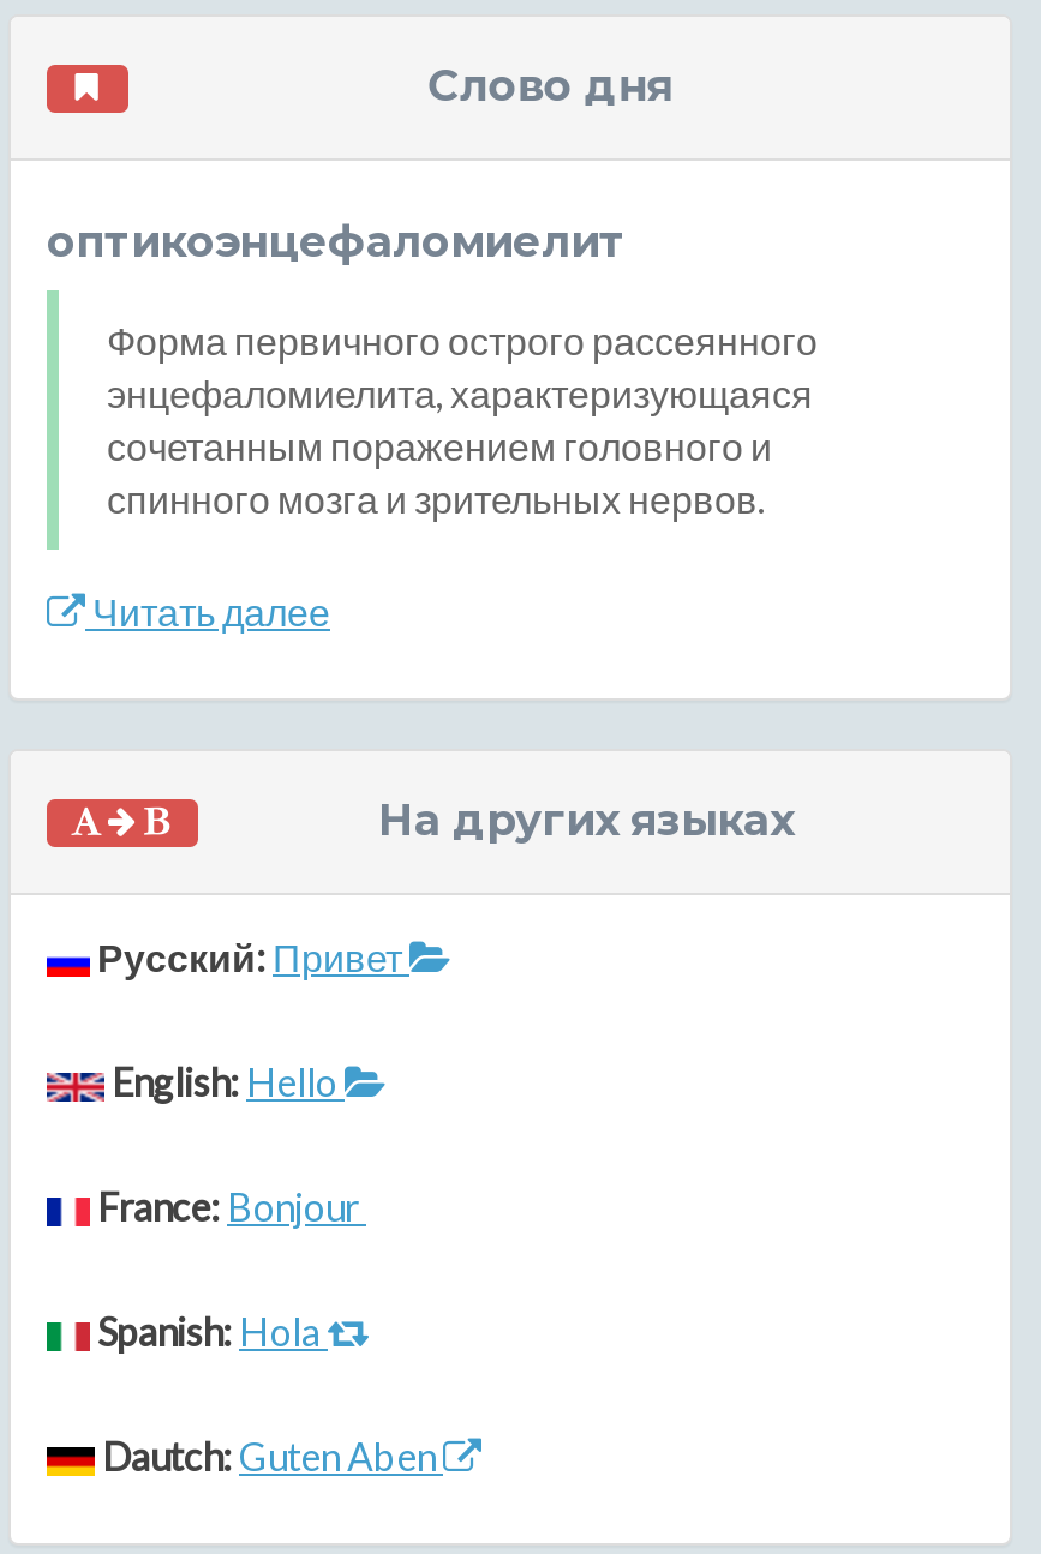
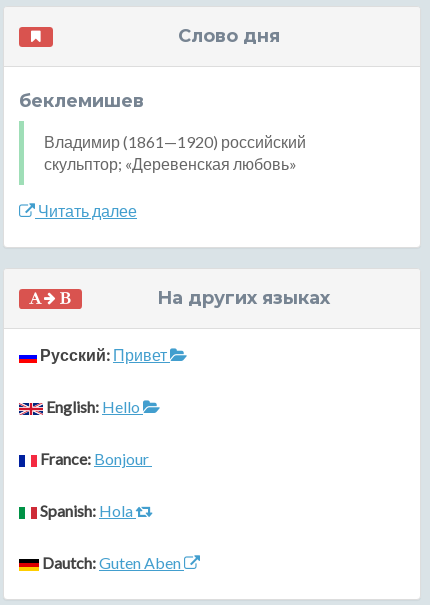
[47,217,626,270] оптикоэнцефаломиелит -> [19,90,144,112] беклемишев
[107,318,818,522] Форма первичного острого рассеянного | энцефаломиелита, характеризующаяся | сочетанным поражением головного и | спинного мозга и зрительных нервов. -> [44,132,306,173] Владимир (1861—1920) российский | скульптор; «Деревенская любовь»

